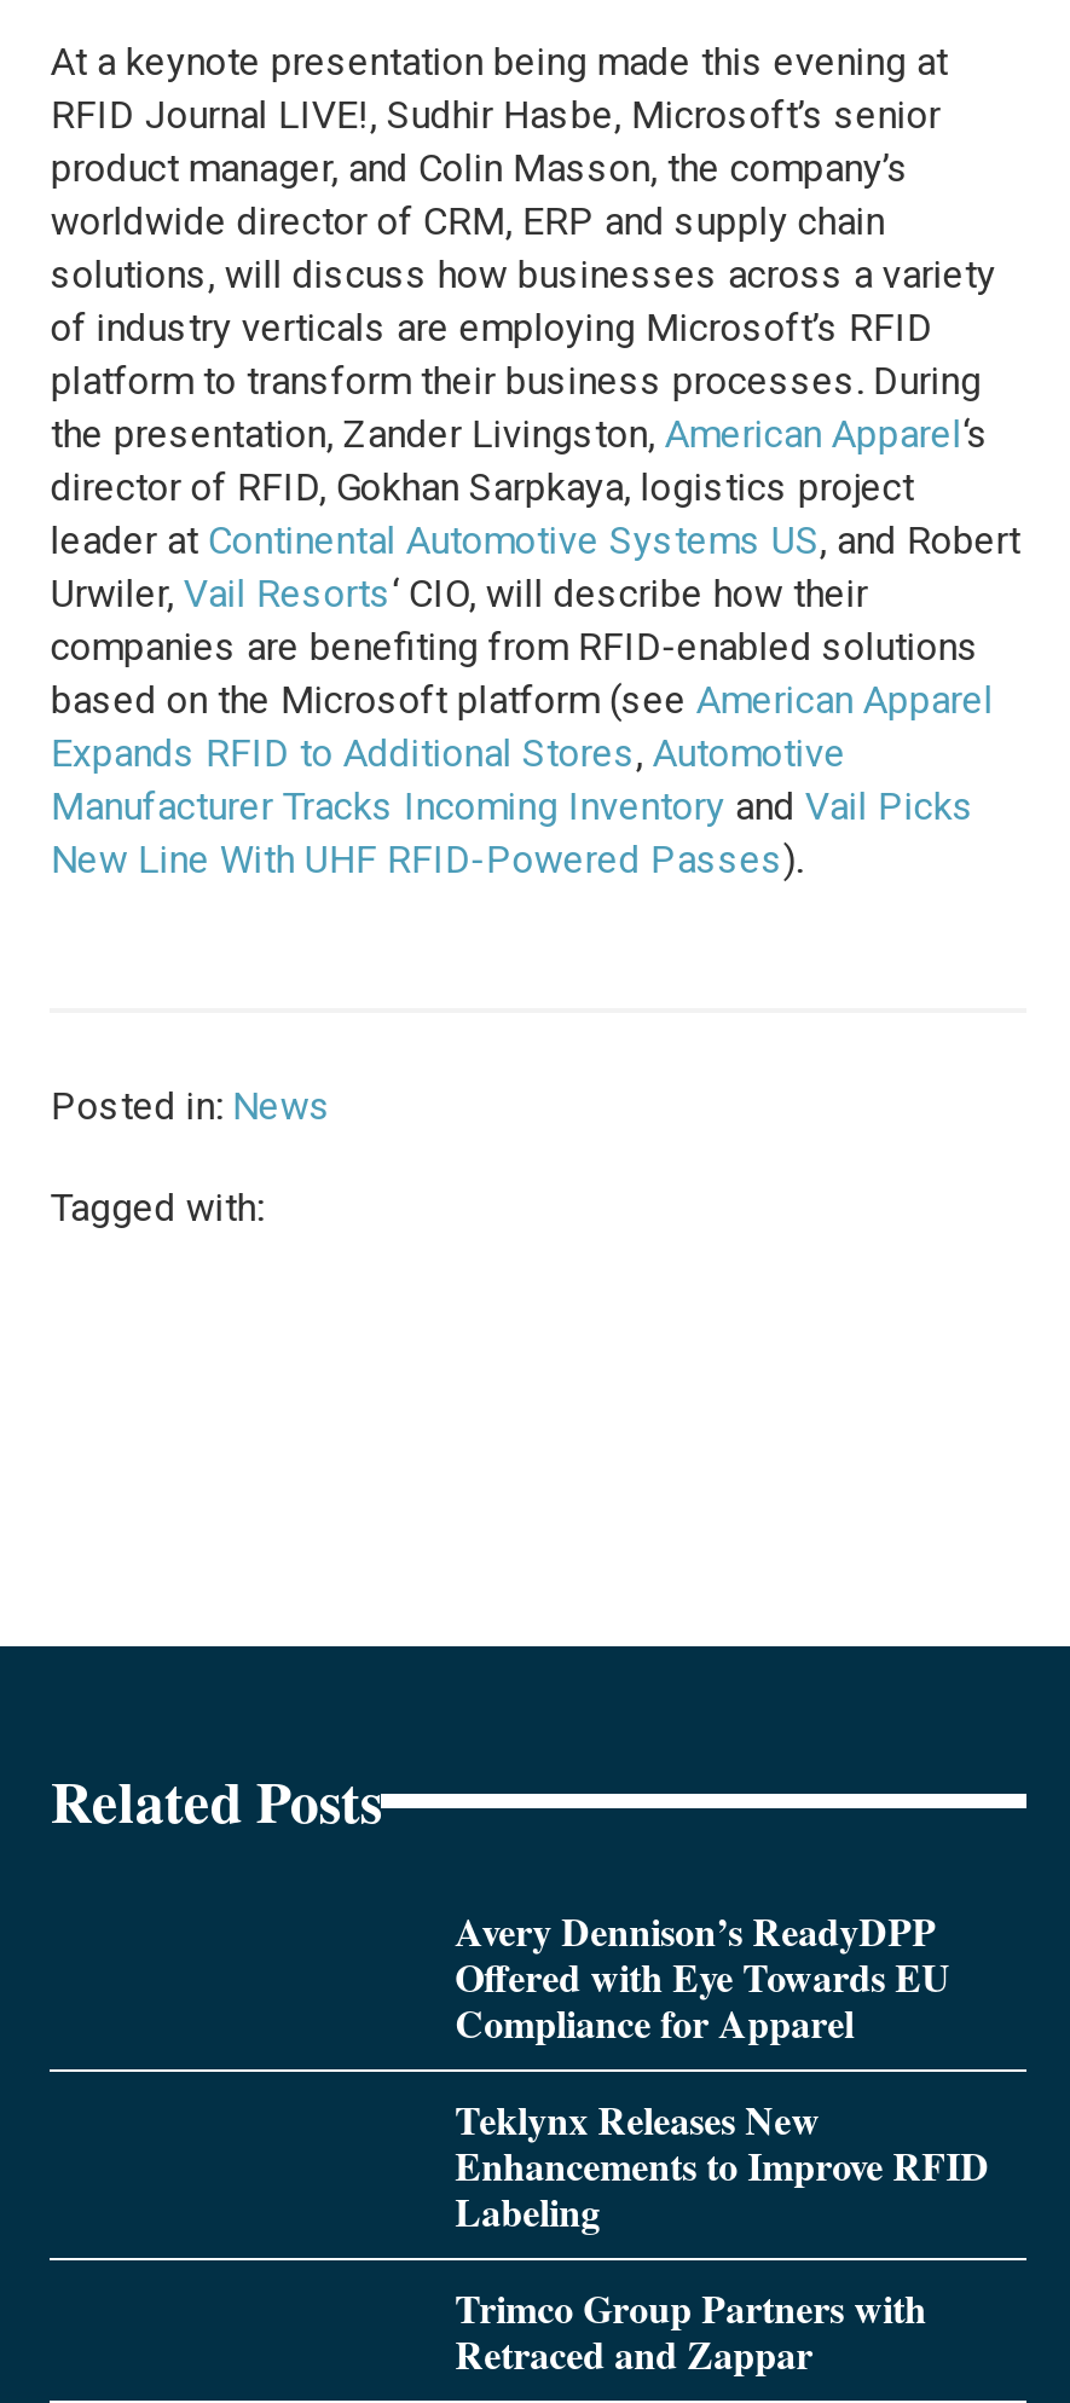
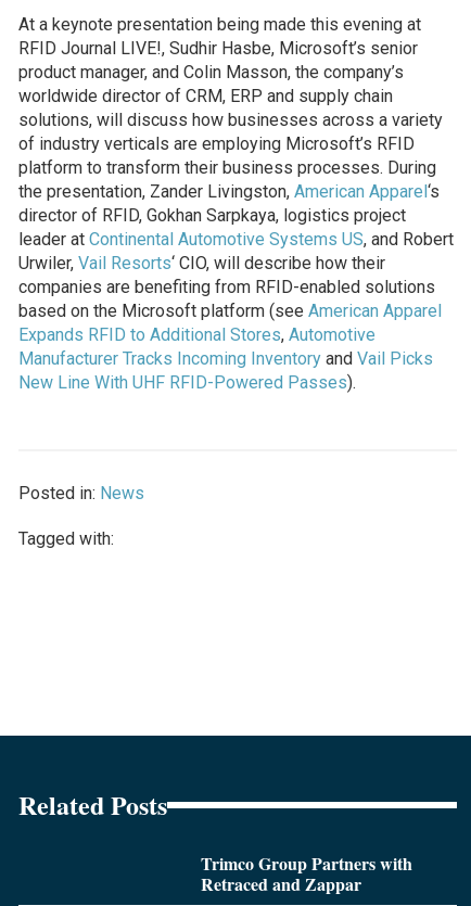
[455,1901,989,2237] Avery Dennison’s ReadyDPP | Offered with Eye Towards EU | Compliance for Apparel | Teklynx Releases New | Enhancements to Improve RFID | Labeling -> none

